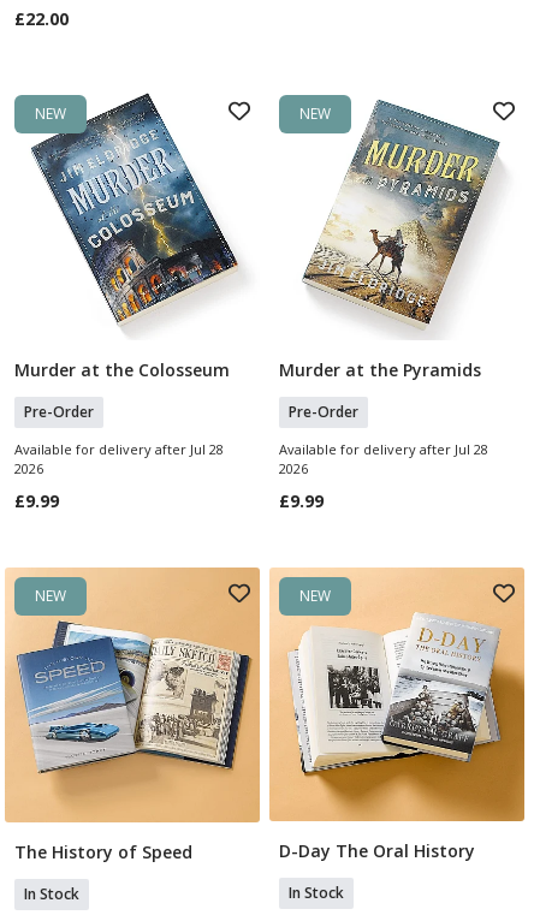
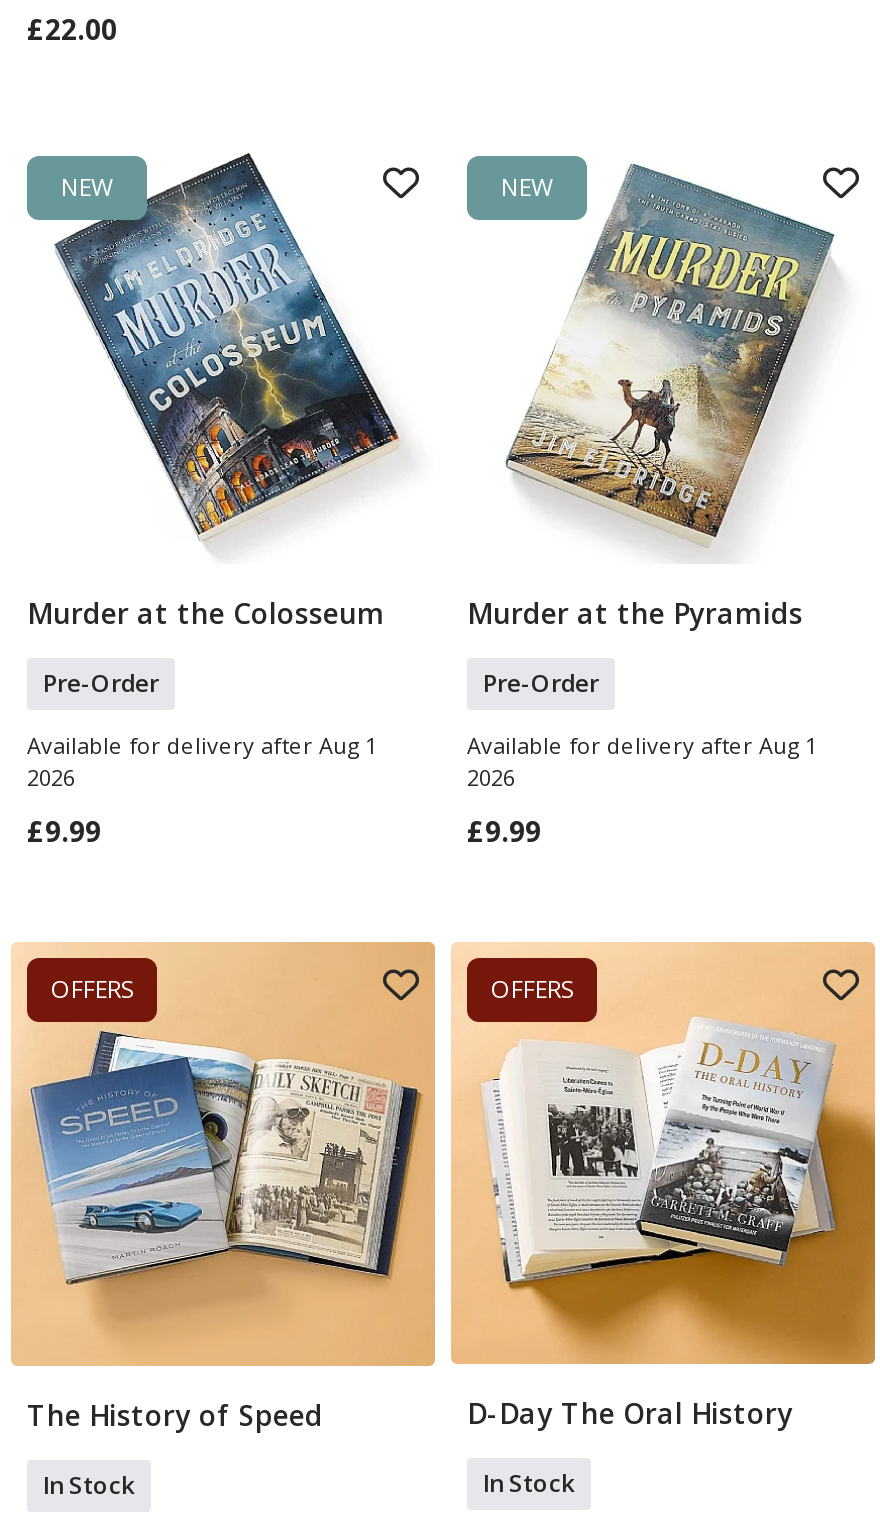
[14,440,224,458] Available for delivery after Jul 28 -> [27,730,377,760] Available for delivery after Aug 1
[279,440,488,458] Available for delivery after Jul 28 -> [467,730,817,760] Available for delivery after Aug 1
[35,586,66,606] NEW -> [51,972,133,1006] OFFERS
[299,586,331,606] NEW -> [491,972,573,1006] OFFERS

